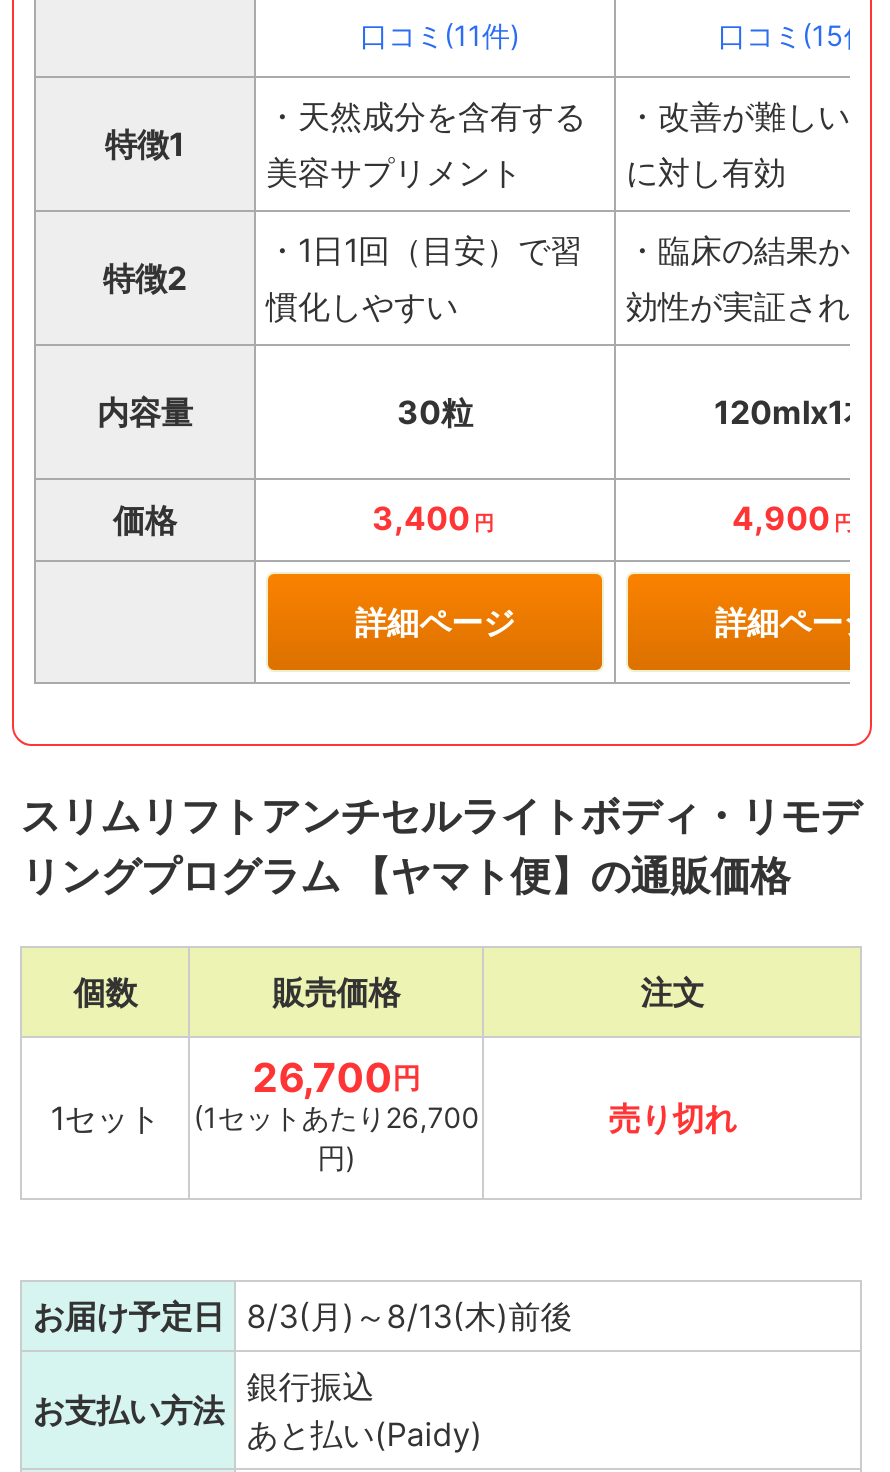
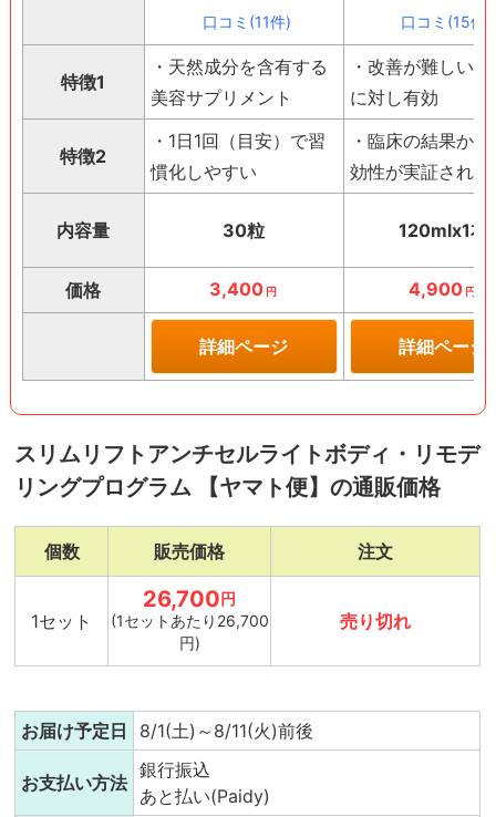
[32,1295,572,1335] お届け予定日 8/3(月)～8/13(木)前後 -> [21,719,314,741] お届け予定日 8/1(土)～8/11(火)前後

